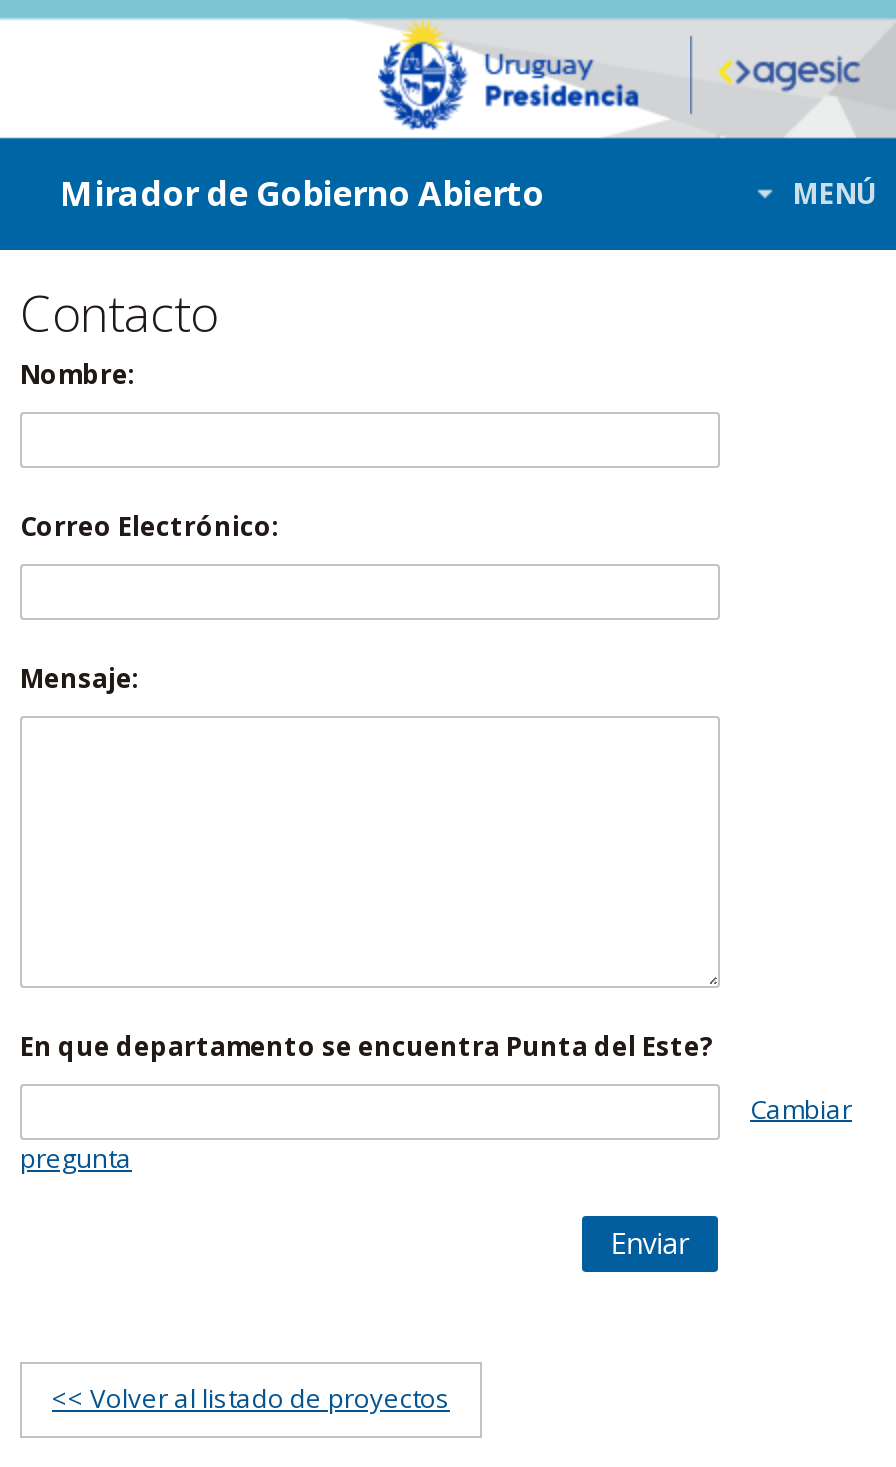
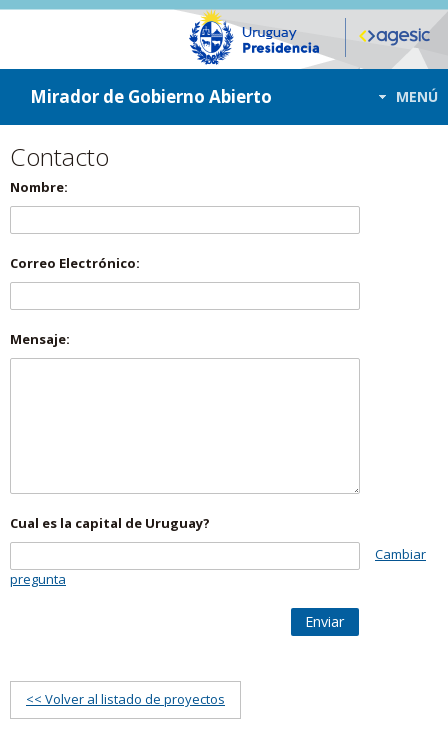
[20,1028,714,1064] En que departamento se encuentra Punta del Este? -> [10,514,210,532] Cual es la capital de Uruguay?

